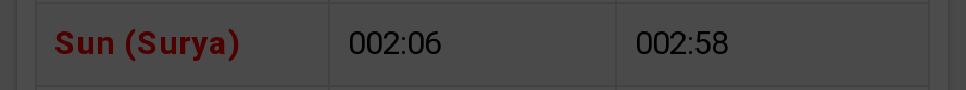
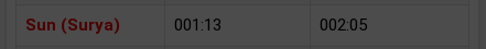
[348,24,441,63] 002:06 -> [174,15,222,35] 001:13
[635,24,728,63] 002:58 -> [320,15,367,35] 002:05

